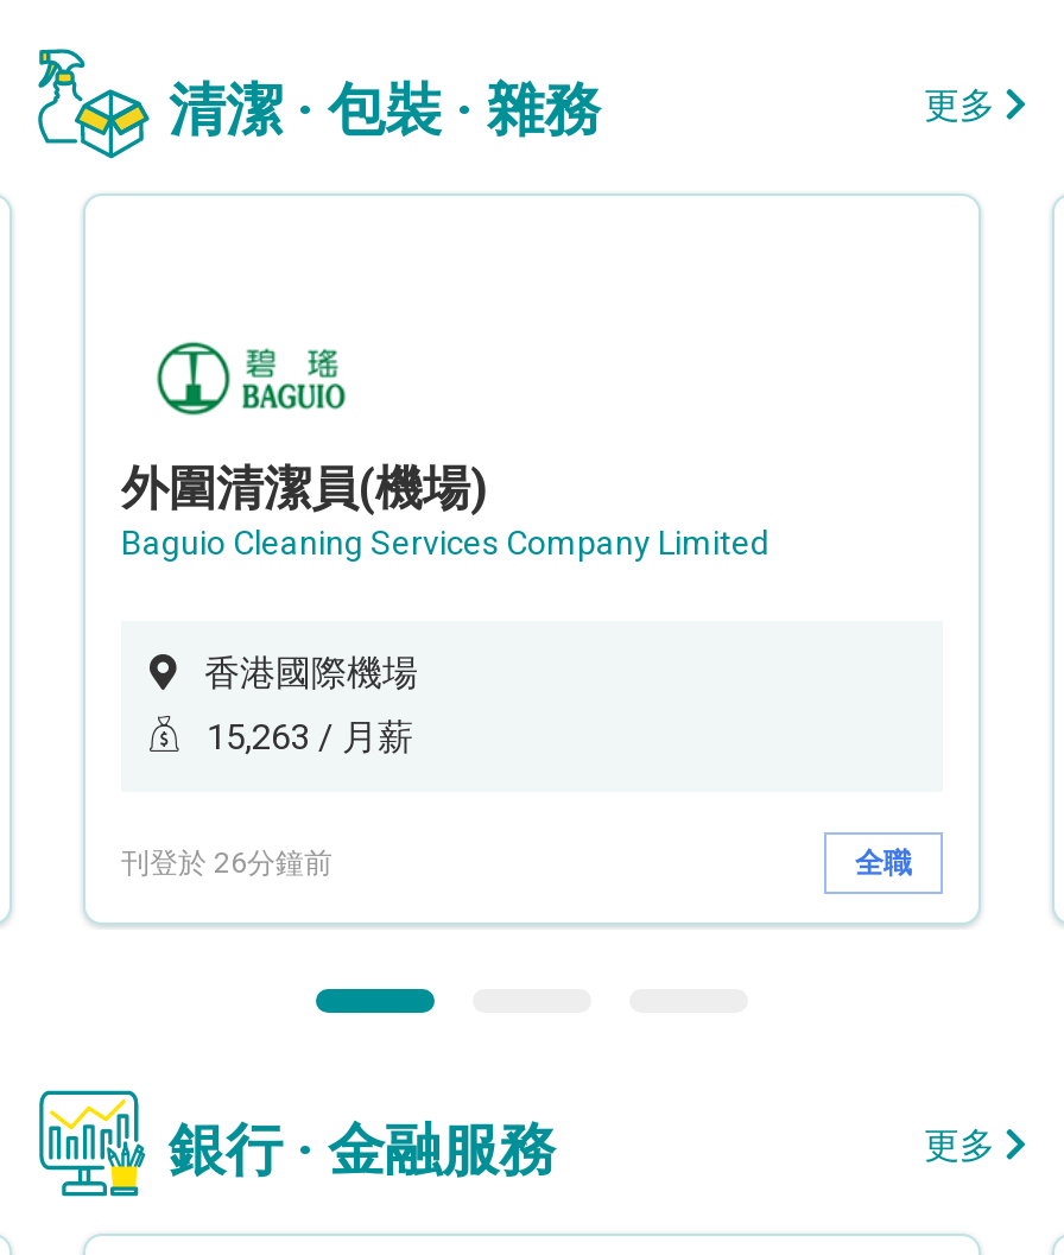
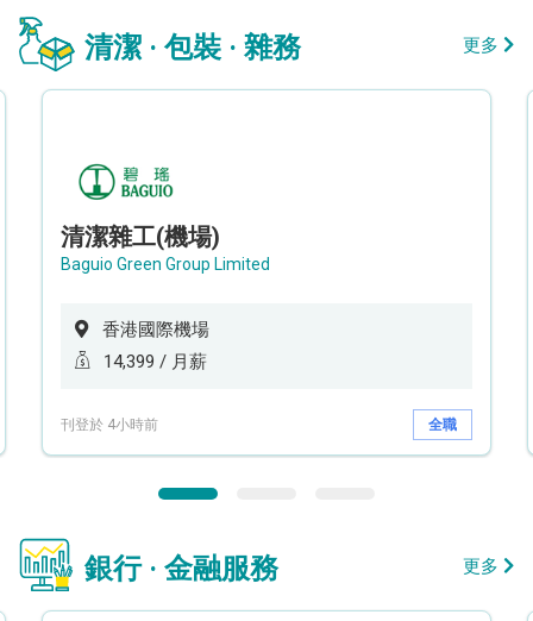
[121,459,769,561] 外圍清潔員(機場) | Baguio Cleaning Services Company Limited -> [61,222,270,274] 清潔雜工(機場) | Baguio Green Group Limited
[207,716,413,759] 15,263 / 月薪 -> [104,351,207,373] 14,399 / 月薪
[121,845,332,879] 刊登於 26分鐘前 -> [61,416,158,432] 刊登於 4小時前

